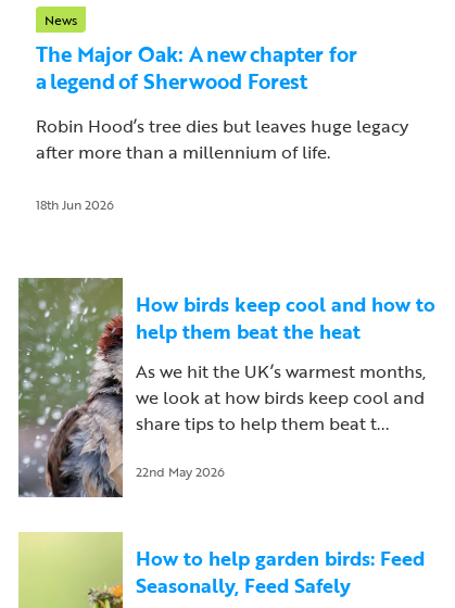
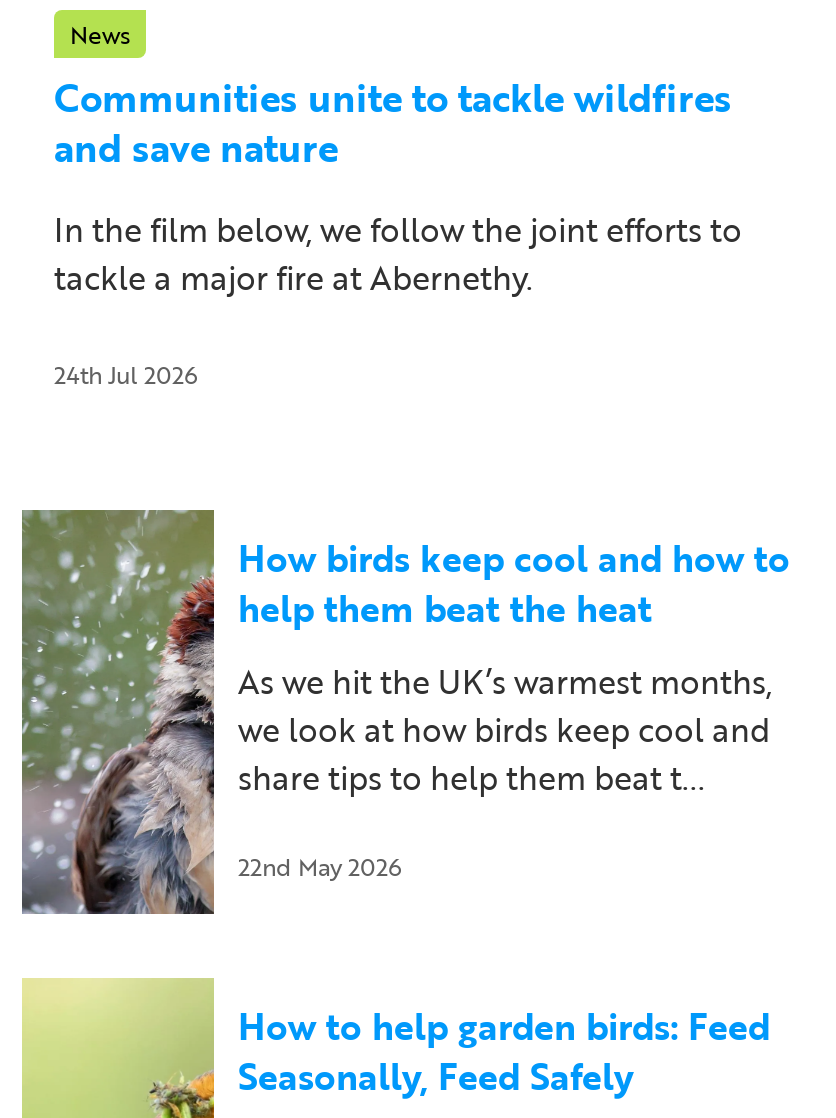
[36,38,357,97] The Major Oak: A new chapter for | a legend of Sherwood Forest -> [54,69,732,177] Communities unite to tackle wildfires | and save nature
[36,113,408,165] Robin Hood’s tree dies but leaves huge legacy | after more than a millennium of life. -> [54,207,742,303] In the film below, we follow the joint efforts to | tackle a major fire at Abernethy.
[36,195,114,214] 18th Jun 2026 -> [54,357,198,393] 24th Jul 2026

